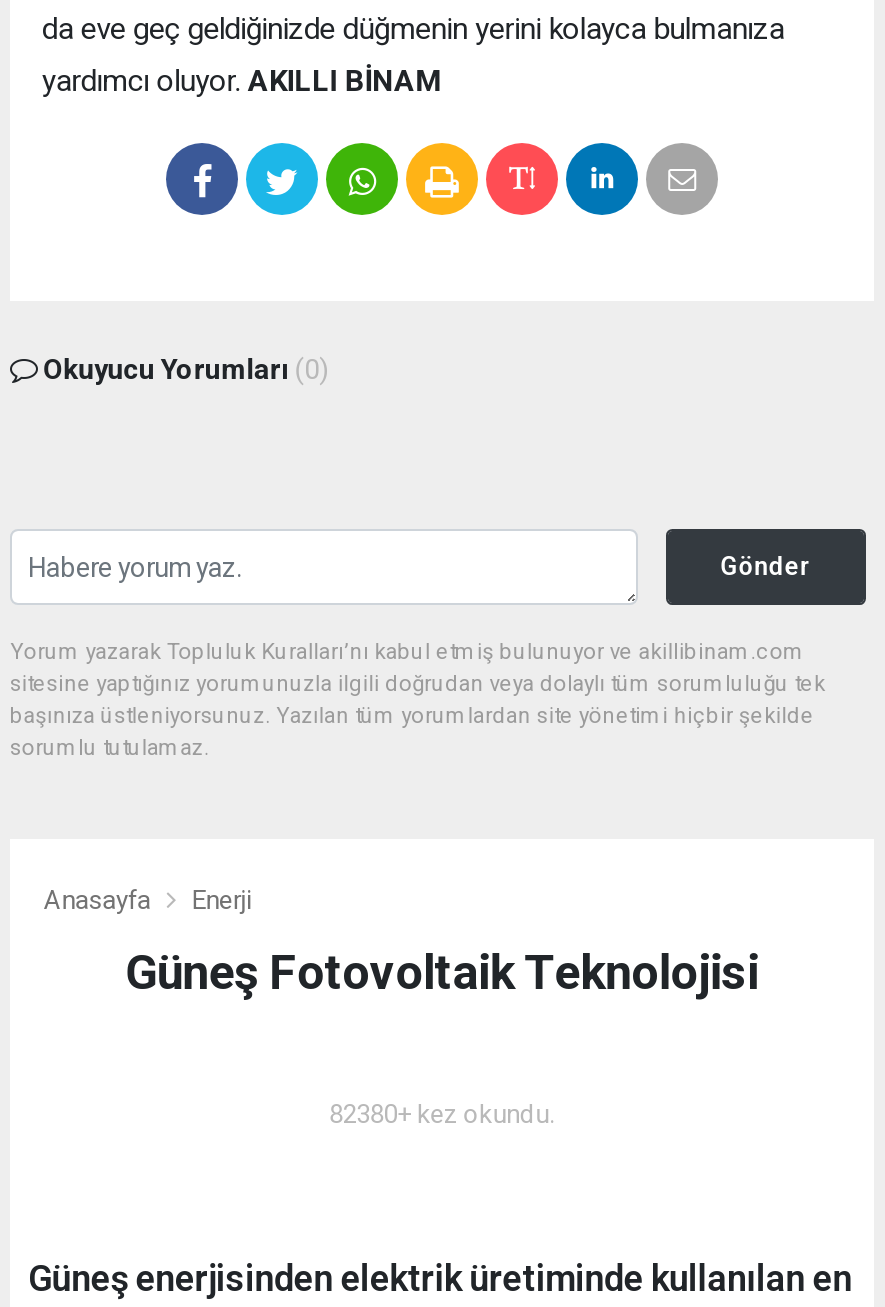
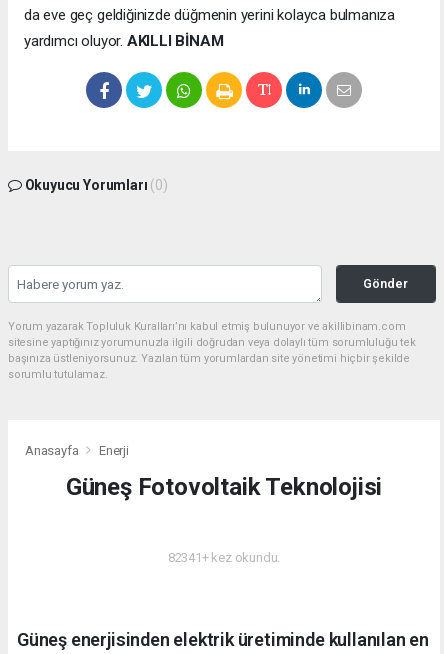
[329,1100,555,1130] 82380+ kez okundu. -> [168,550,280,565] 82341+ kez okundu.

